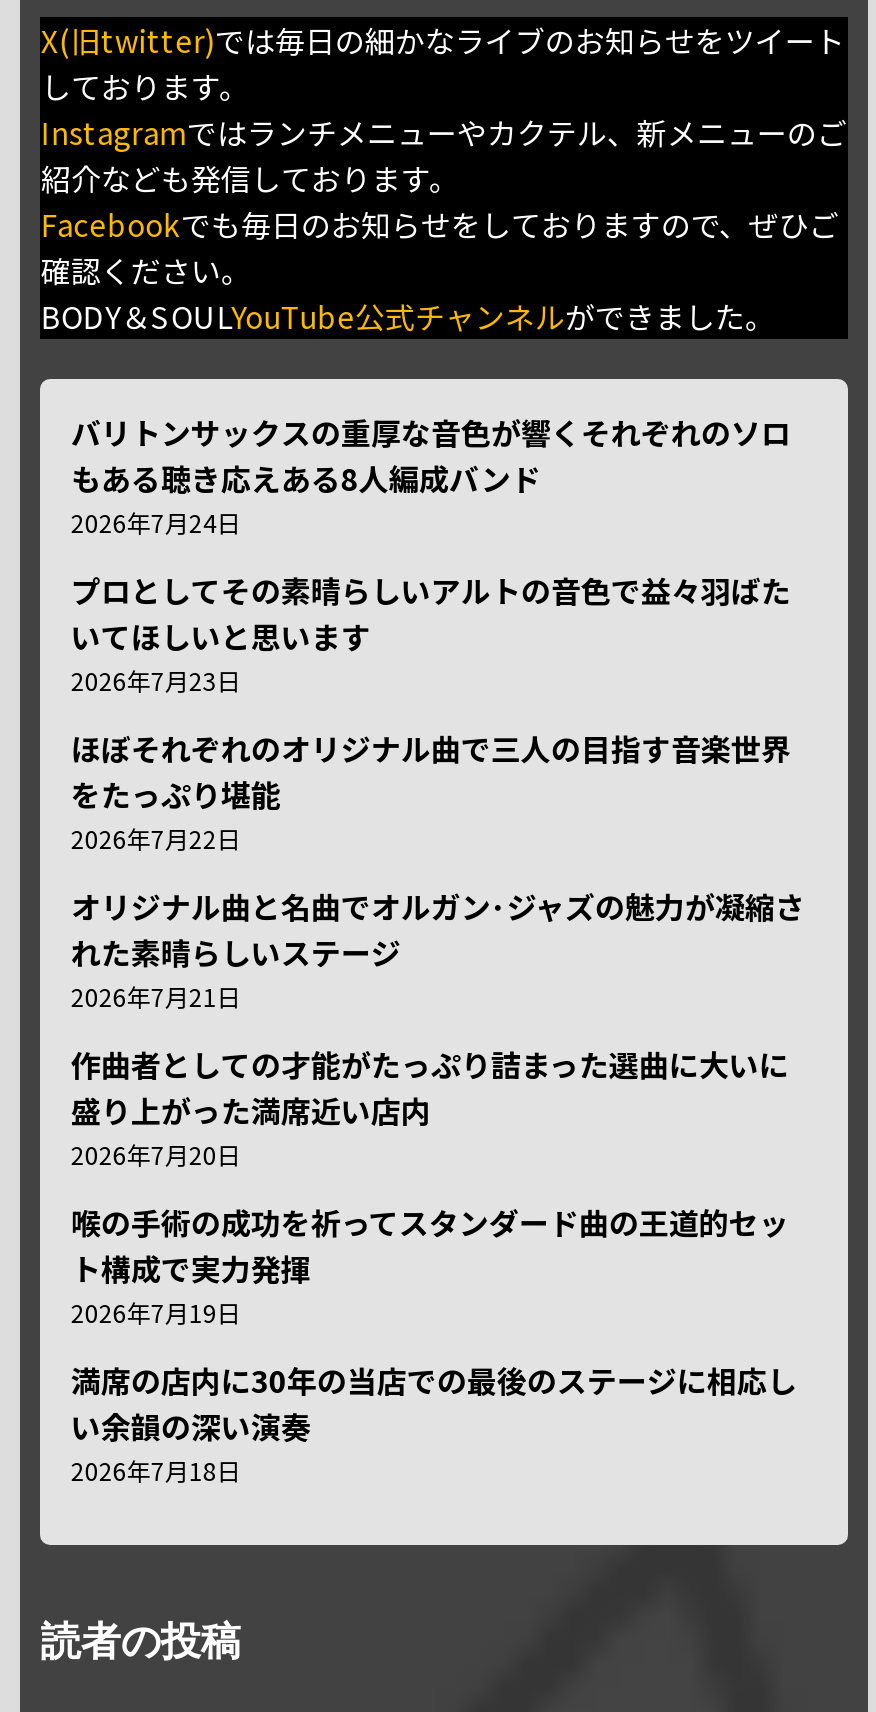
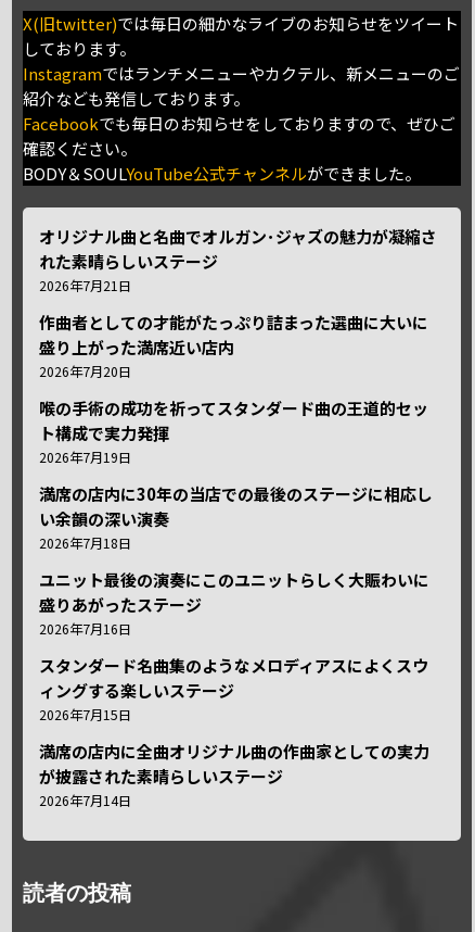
[71,411,791,857] バリトンサックスの重厚な音色が響くそれぞれのソロ | もある聴き応えある8人編成バンド | 2026年7月24日 | プロとしてその素晴らしいアルトの音色で益々羽ばた | いてほしいと思います | 2026年7月23日 | ほぼそれぞれのオリジナル曲で三人の目指す音楽世界 | をたっぷり堪能 | 2026年7月22日 -> none
moved [71,885,805,1489] -> [39,225,437,553]: オリジナル曲と名曲でオルガン･ジャズの魅力が凝縮さ | れた素晴らしいステージ | 2026年7月21日 | ... | い余韻の深い演奏 | 2026年7月18日
none -> [39,568,430,810] ユニット最後の演奏にこのユニットらしく大賑わいに | 盛りあがったステージ | 2026年7月16日 | スタンダード名曲集のようなメロディアスによくスウ | ィングする楽しいステージ | 2026年7月15日 | 満席の店内に全曲オリジナル曲の作曲家としての実力 | が披露された素晴らしいステージ | 2026年7月14日

